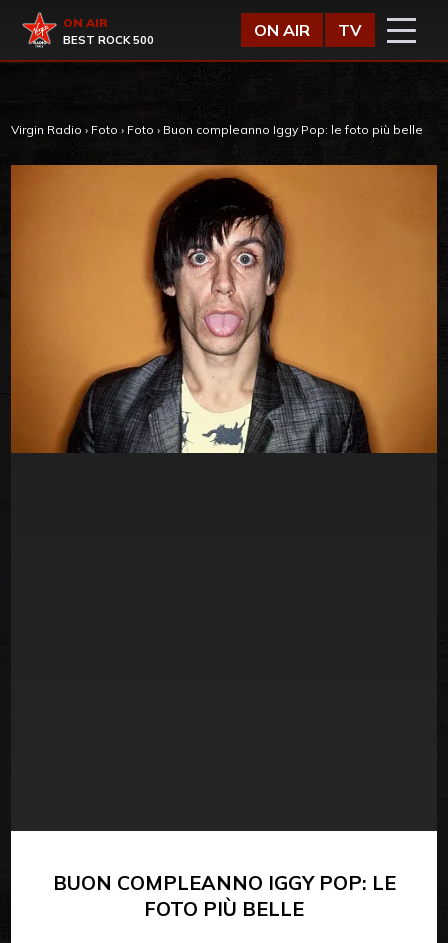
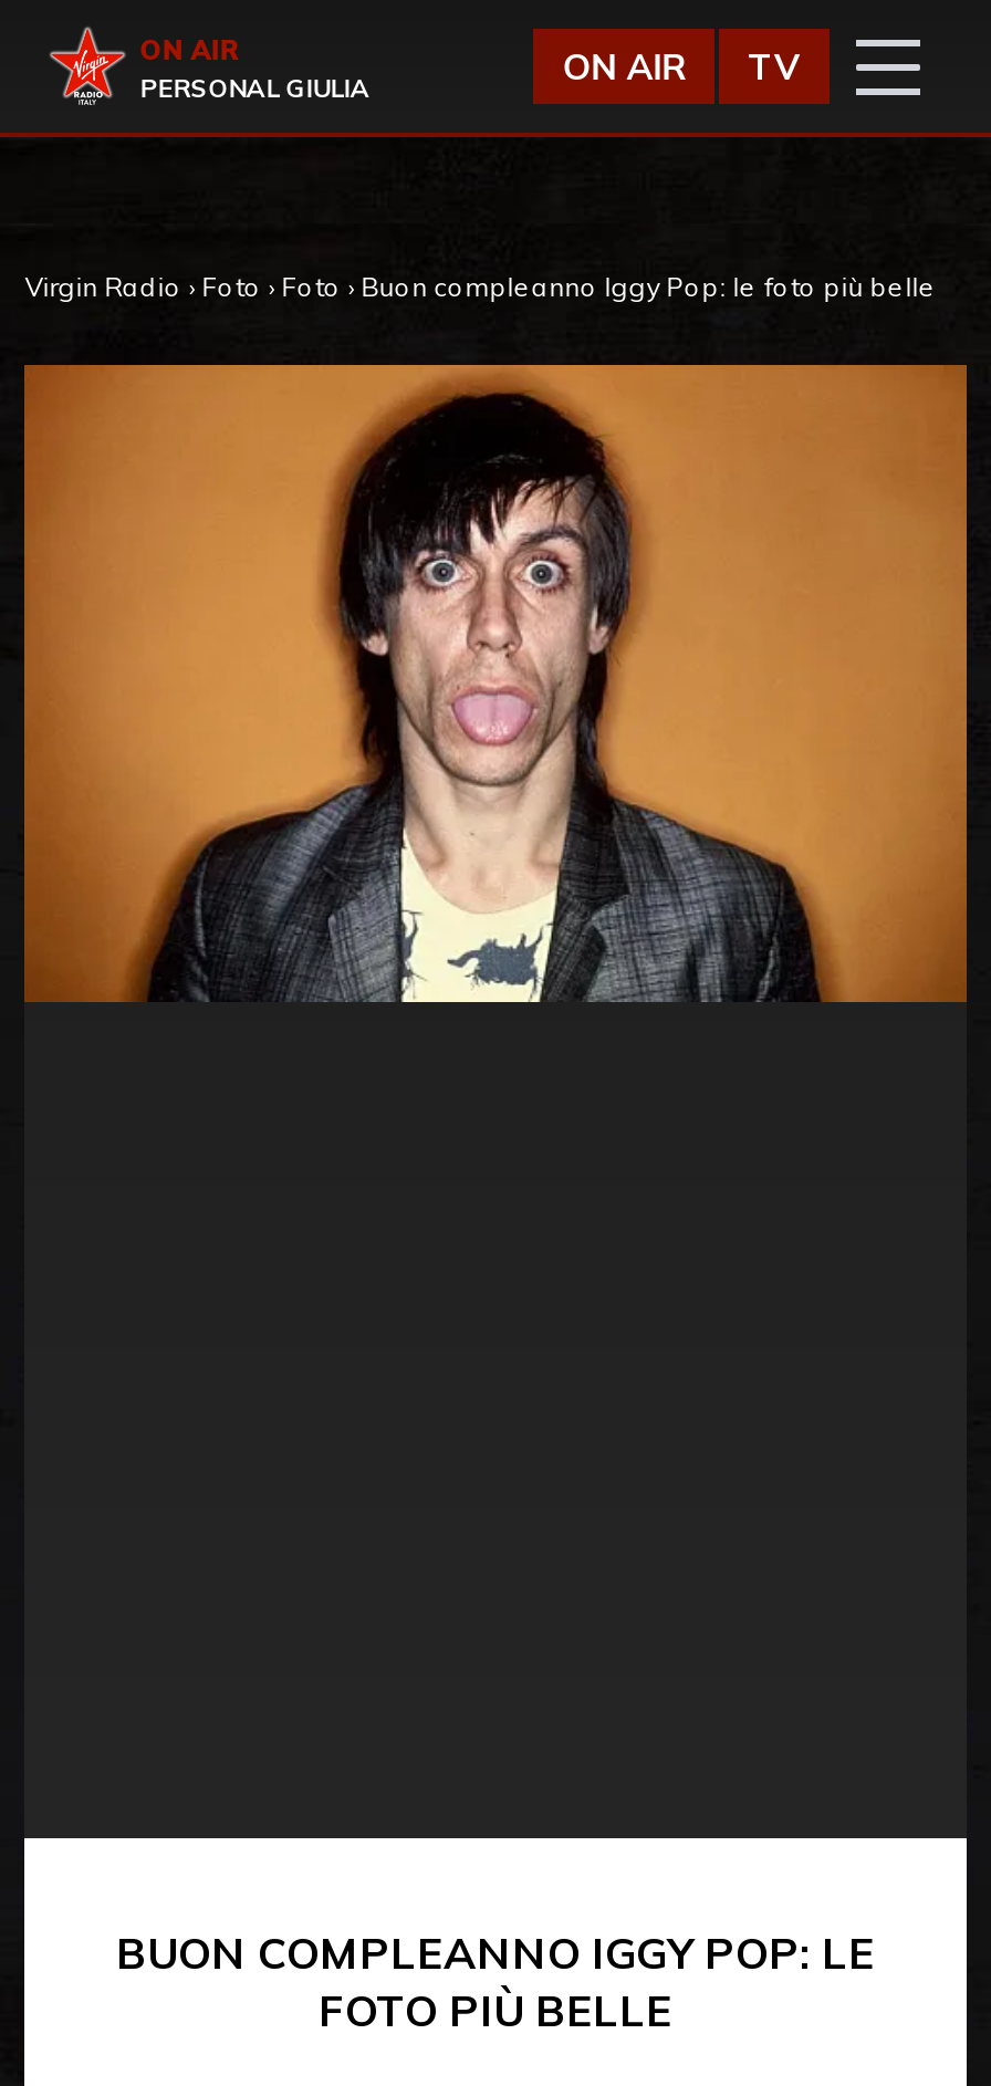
[63,33,154,47] BEST ROCK 500 -> [140,73,370,104] PERSONAL GIULIA

